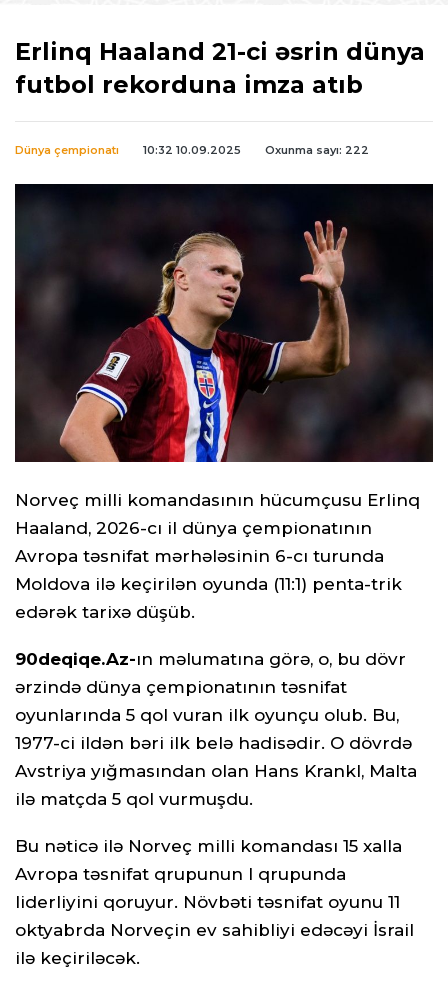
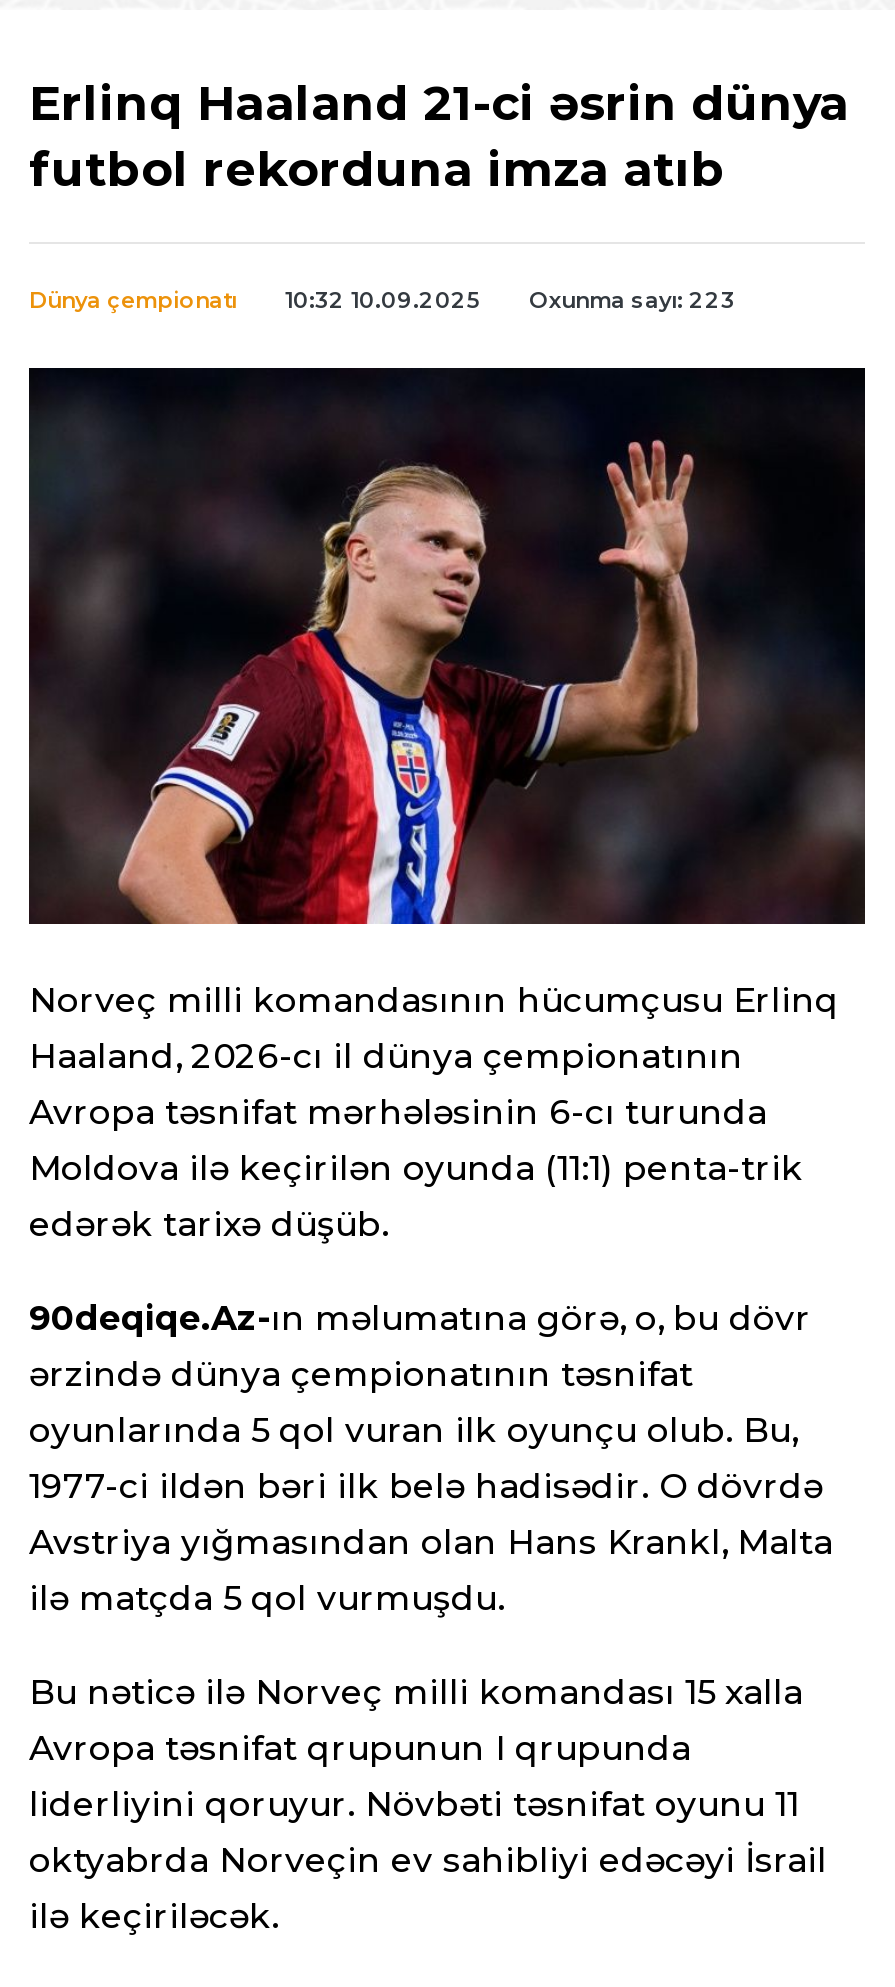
[15,143,369,157] Dünya çempionatı 10:32 10.09.2025 Oxunma sayı: 222 -> [29,285,735,313] Dünya çempionatı 10:32 10.09.2025 Oxunma sayı: 223

